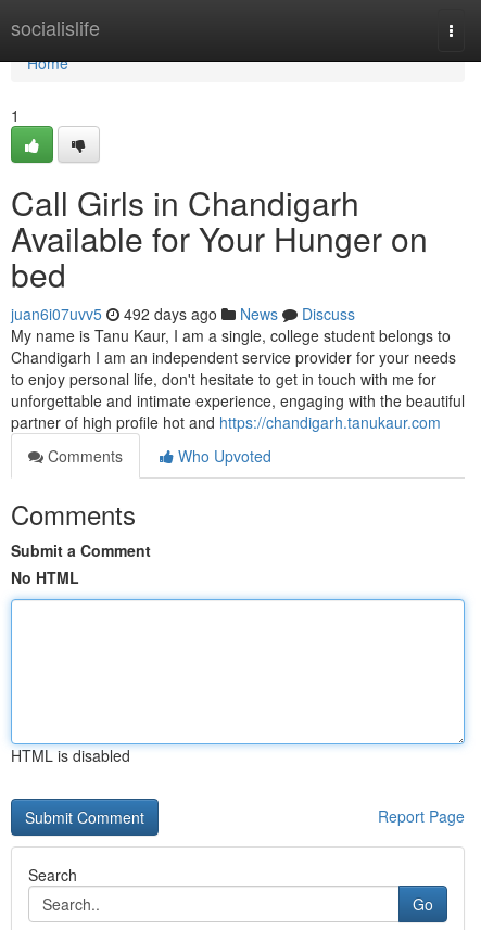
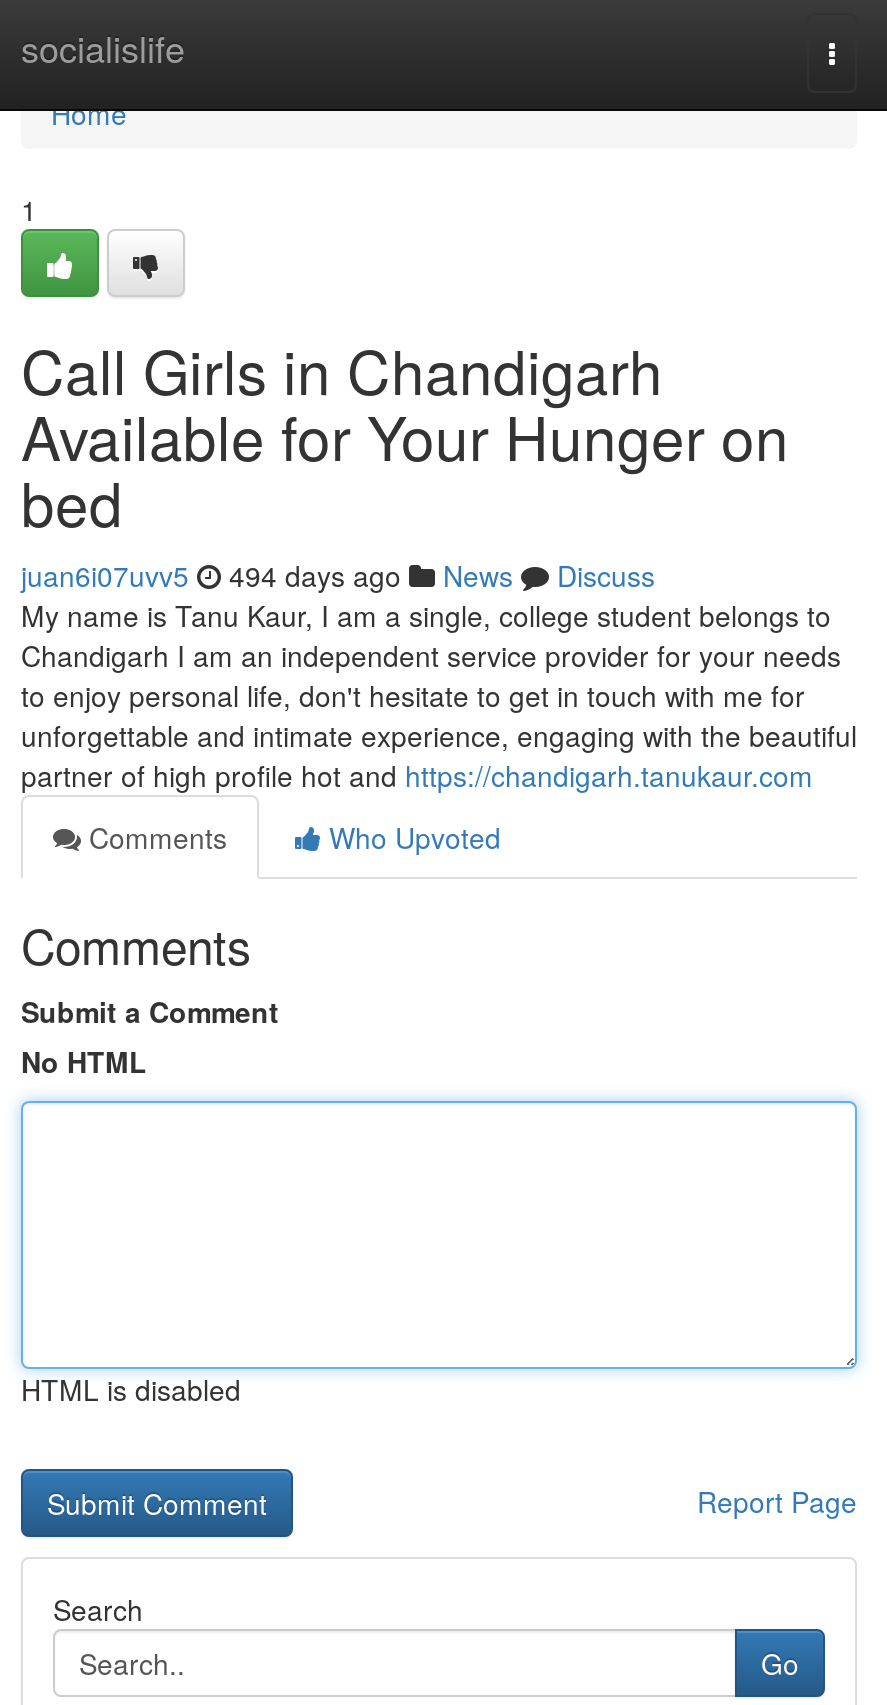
[11,303,355,324] juan6i07uvv5 492 days ago News Discuss -> [21,555,655,595] juan6i07uvv5 494 days ago News Discuss

